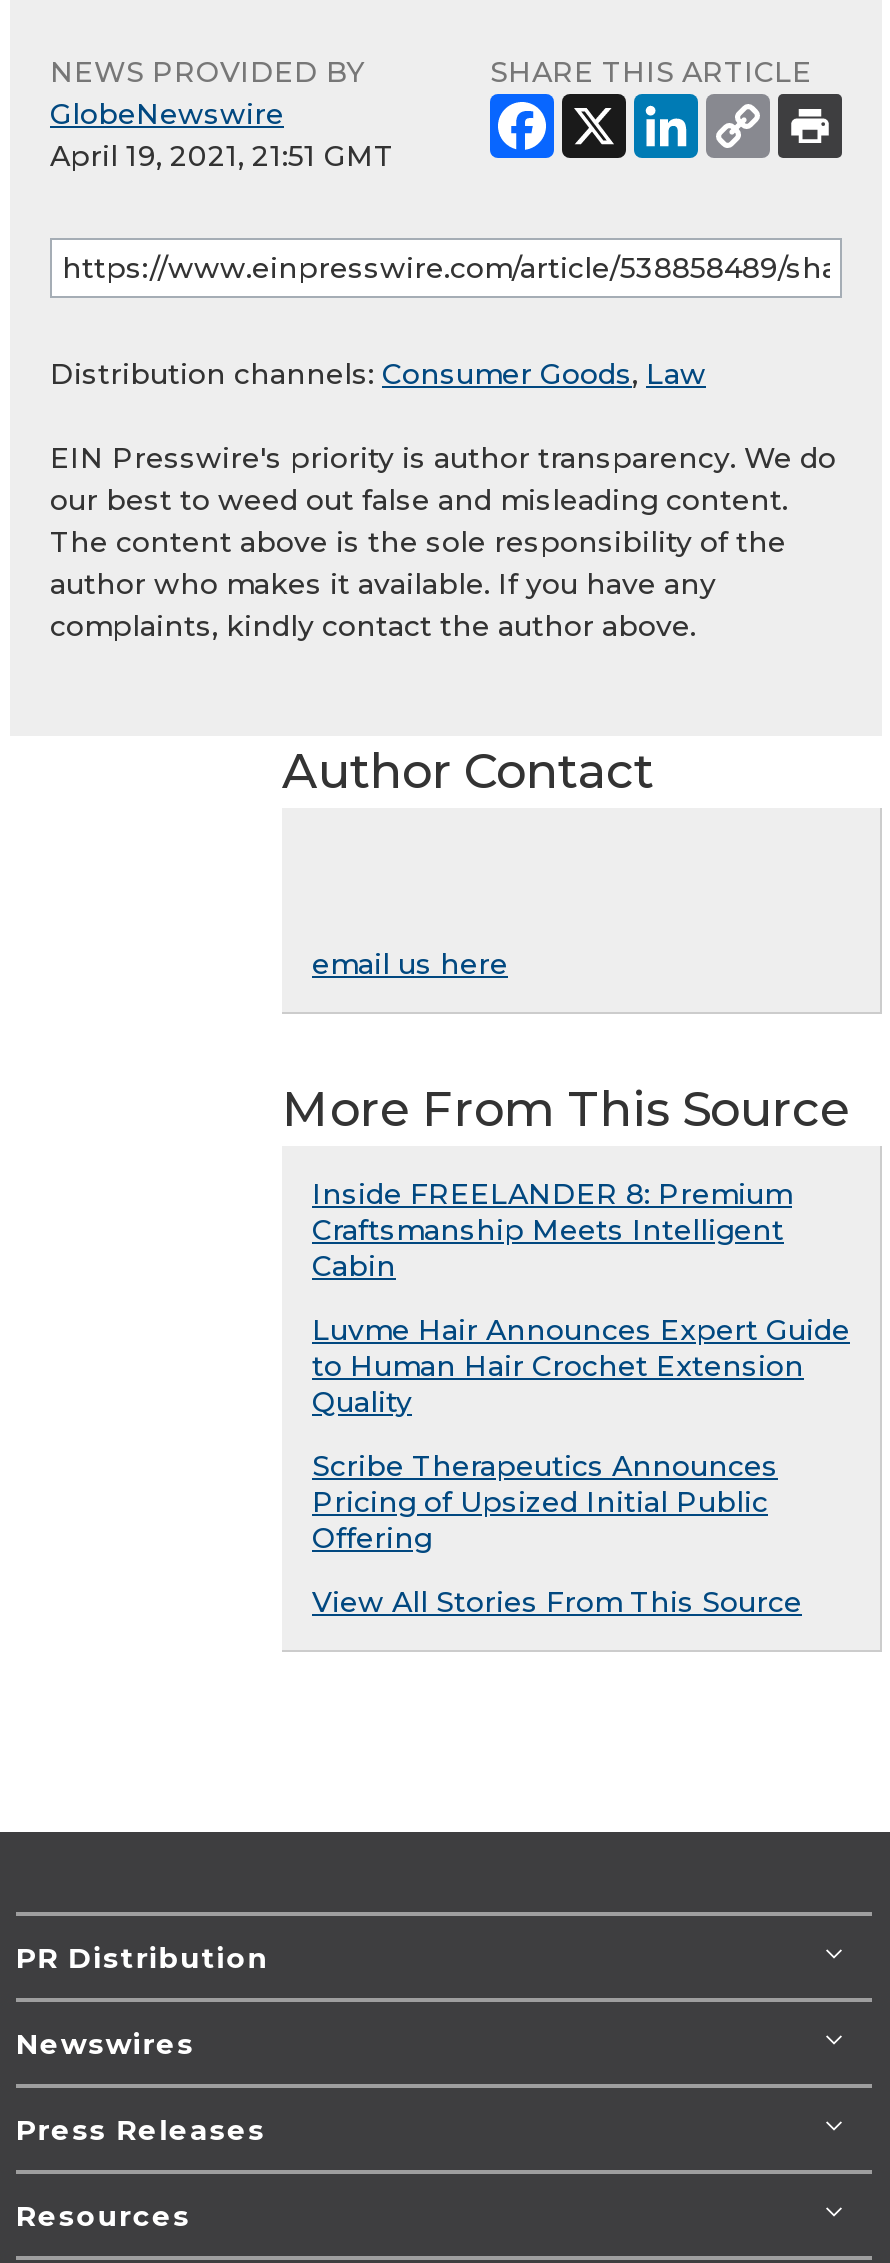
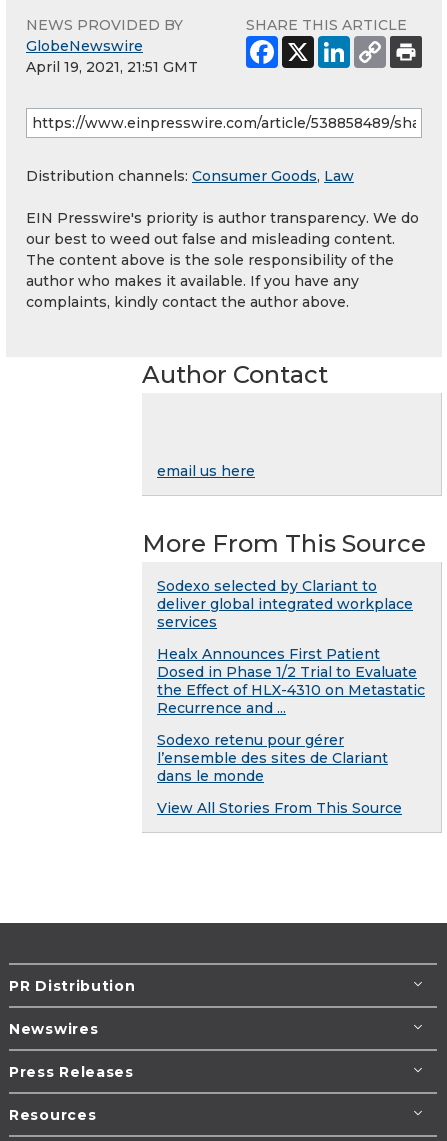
[312,1176,792,1284] Inside FREELANDER 8: Premium | Craftsmanship Meets Intelligent | Cabin -> [157,577,413,631] Sodexo selected by Clariant to | deliver global integrated workplace | services
[312,1312,850,1420] Luvme Hair Announces Expert Guide | to Human Hair Crochet Extension | Quality -> [157,645,425,717] Healx Announces First Patient | Dosed in Phase 1/2 Trial to Evaluate | the Effect of HLX-4310 on Metastatic | Recurrence and ...
[312,1448,778,1556] Scribe Therapeutics Announces | Pricing of Upsized Initial Public | Offering -> [157,731,388,785] Sodexo retenu pour gérer | l’ensemble des sites de Clariant | dans le monde

